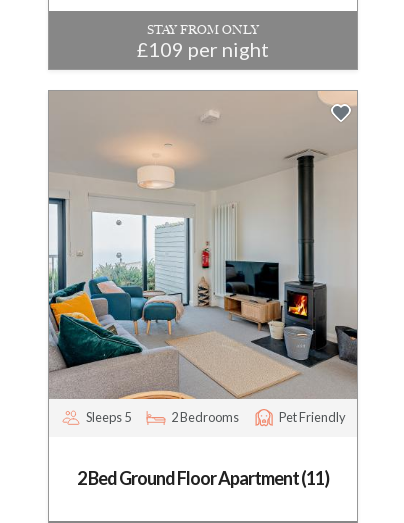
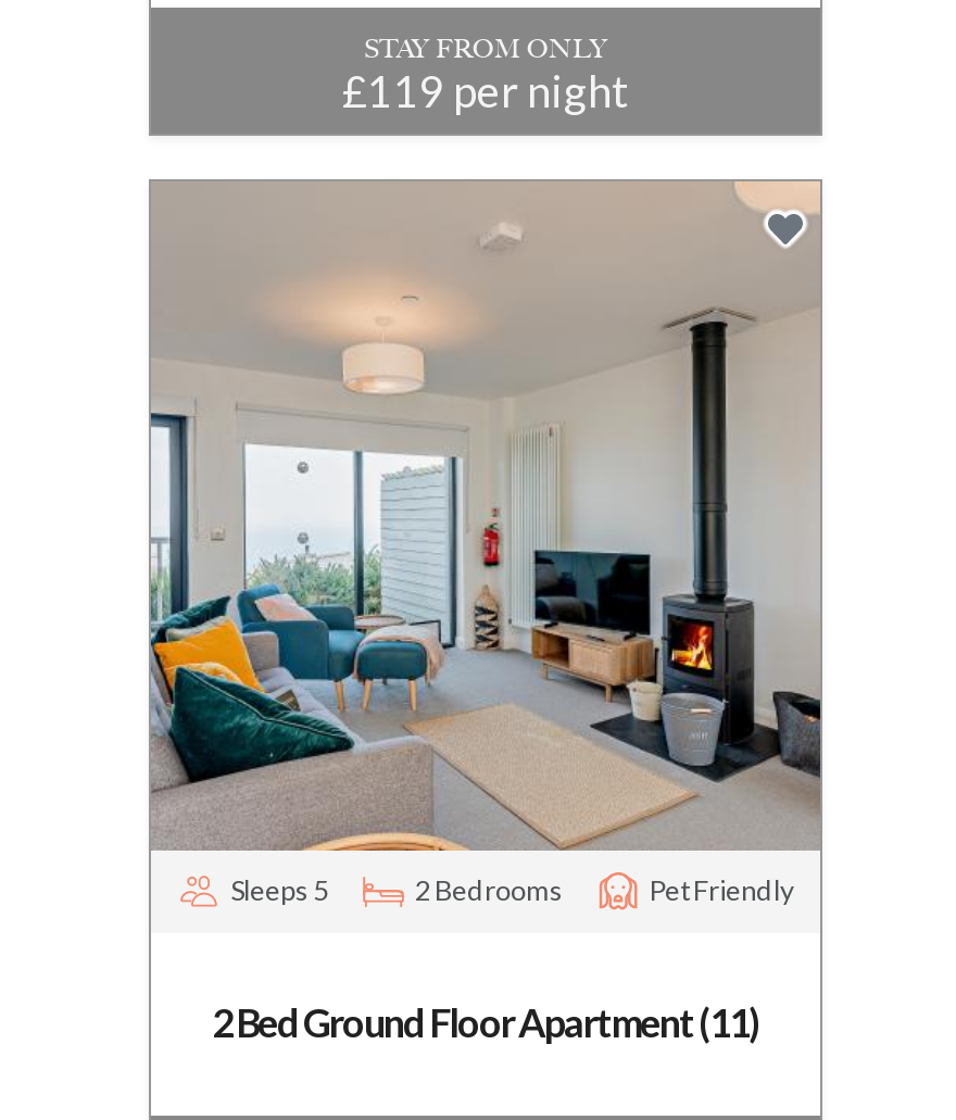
[137,37,269,61] £109 per night -> [342,64,629,116] £119 per night

